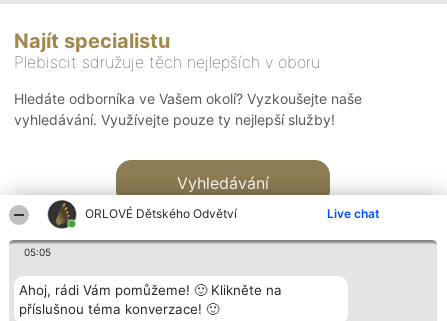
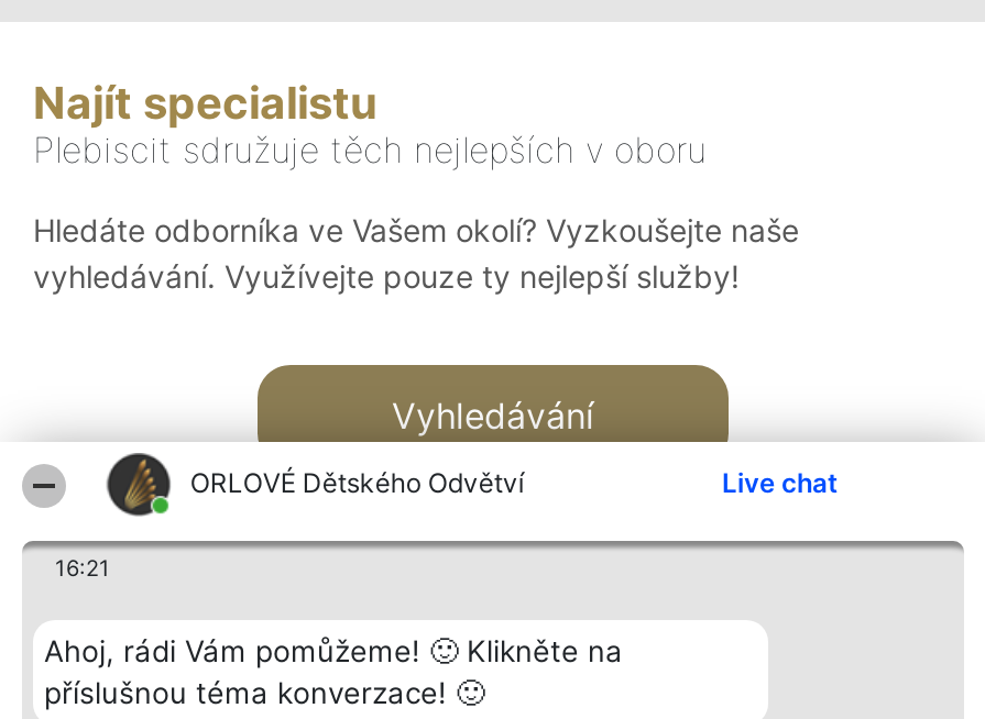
[24,246,51,258] 05:05 -> [55,554,110,580] 16:21

